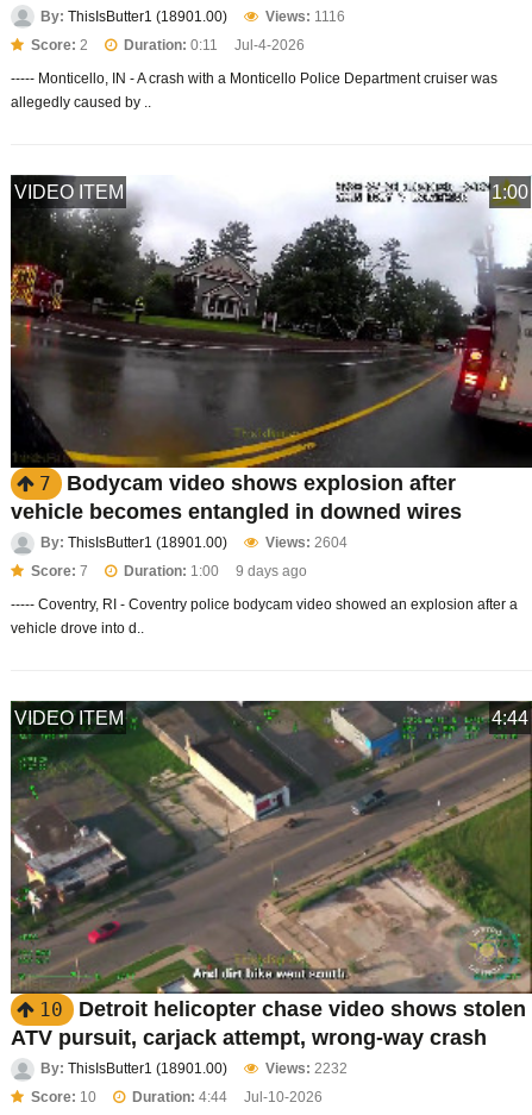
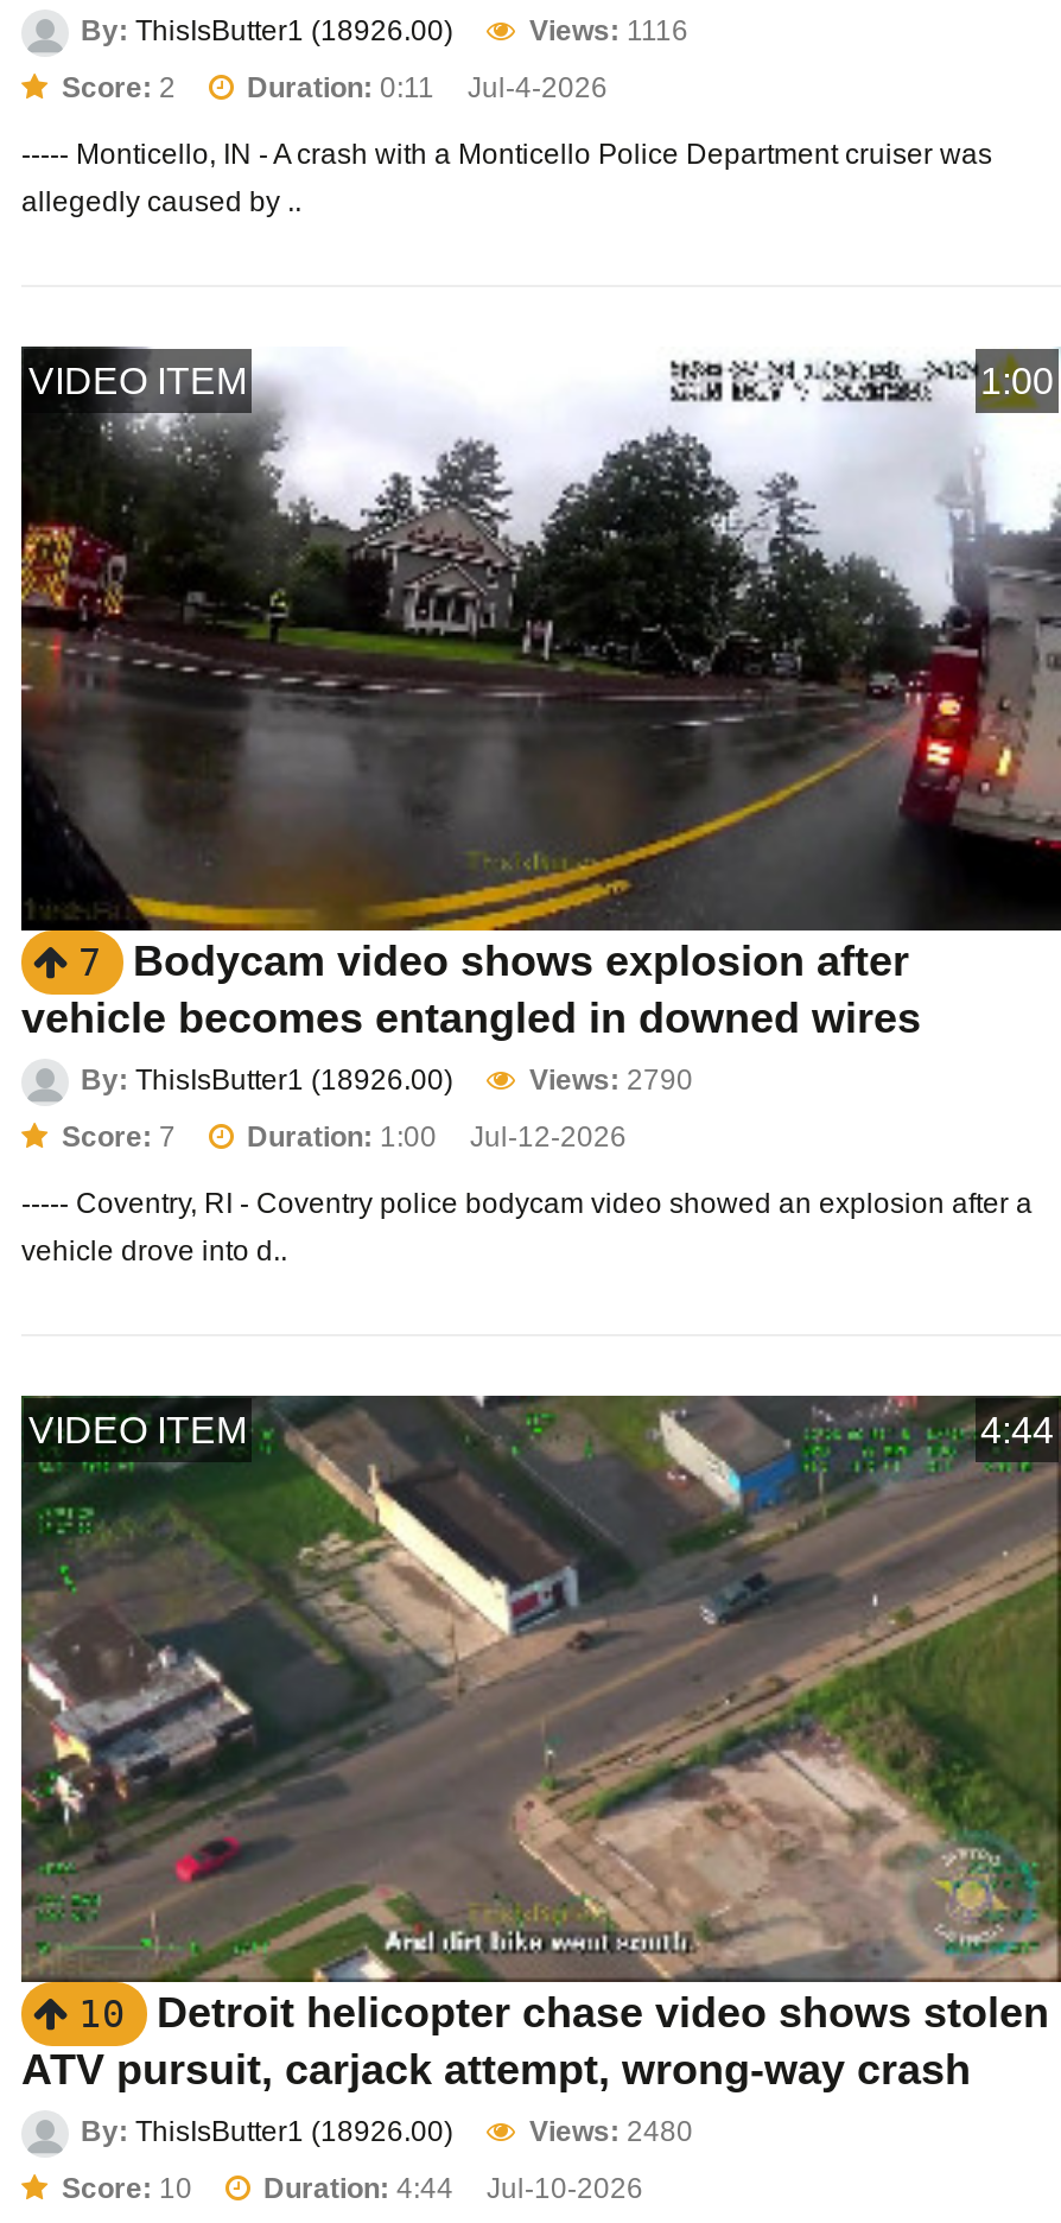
[40,8,227,25] By: ThisIsButter1 (18901.00) -> [81,14,453,48] By: ThisIsButter1 (18926.00)
[40,534,227,551] By: ThisIsButter1 (18901.00) -> [81,1065,453,1098] By: ThisIsButter1 (18926.00)
[265,534,348,551] Views: 2604 -> [529,1065,693,1098] Views: 2790
[124,563,307,580] Duration: 1:00 9 days ago -> [247,1122,627,1155] Duration: 1:00 Jul-12-2026
[40,1061,227,1077] By: ThisIsButter1 (18901.00) -> [81,2115,453,2148] By: ThisIsButter1 (18926.00)
[265,1061,348,1077] Views: 2232 -> [529,2115,693,2148] Views: 2480

